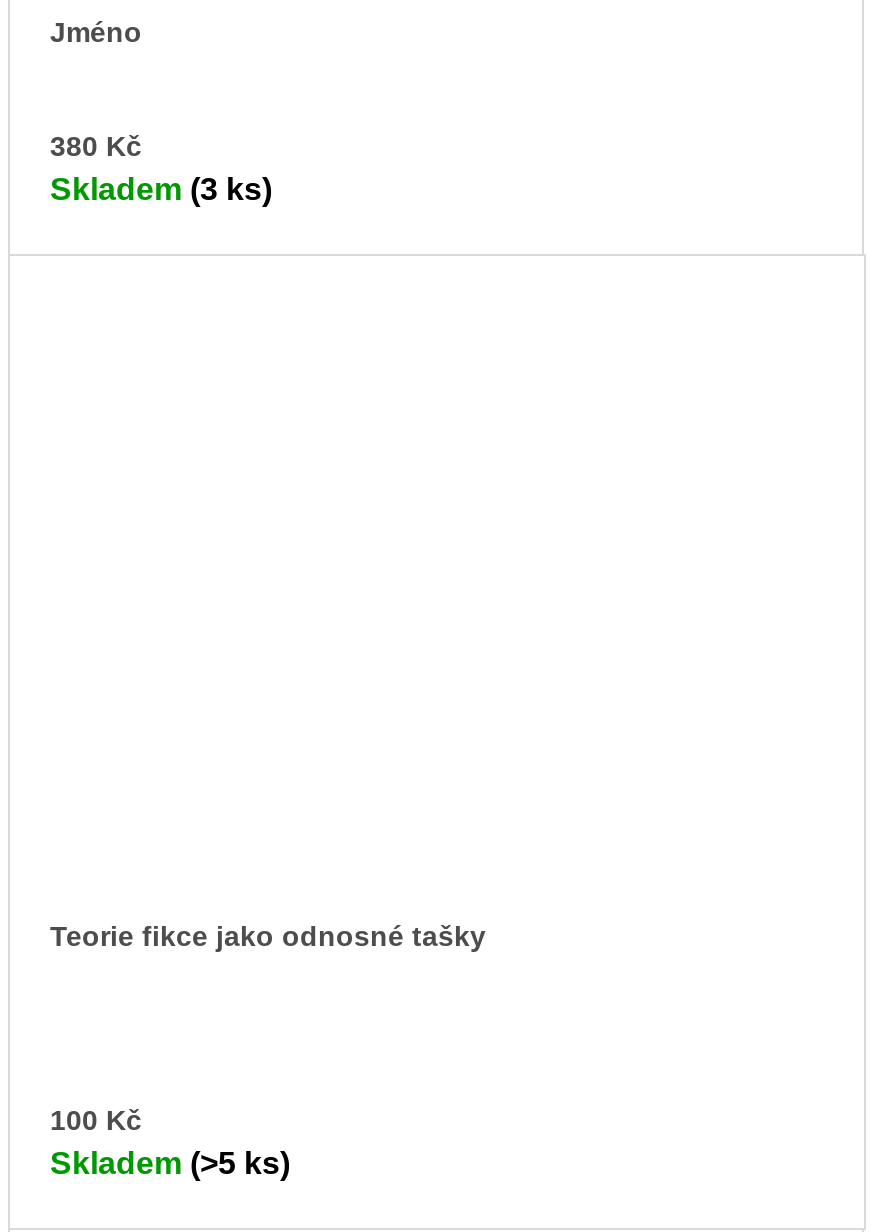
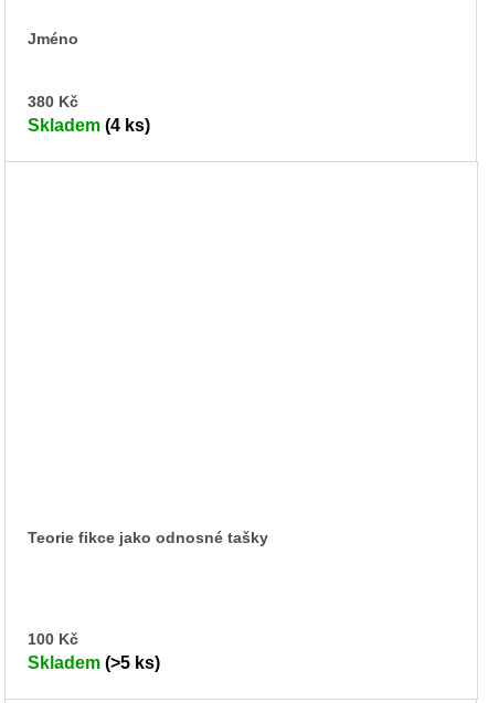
[50,173,272,207] Skladem (3 ks) -> [28,116,150,135] Skladem (4 ks)

